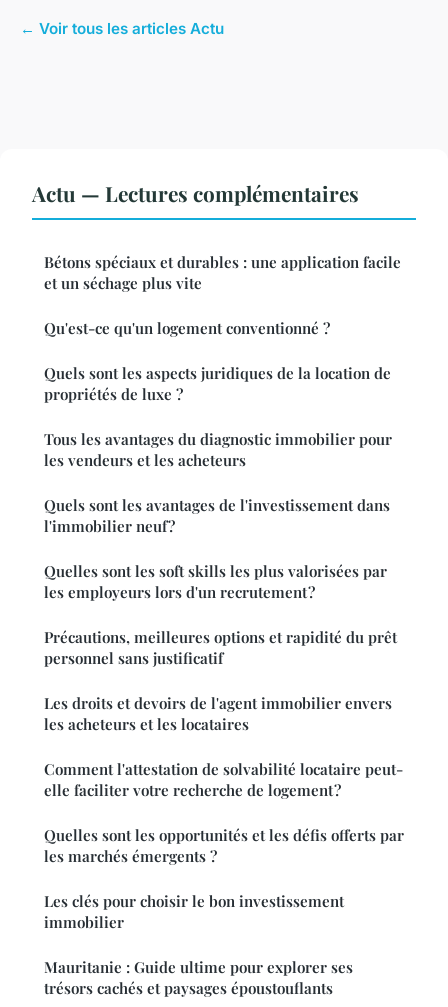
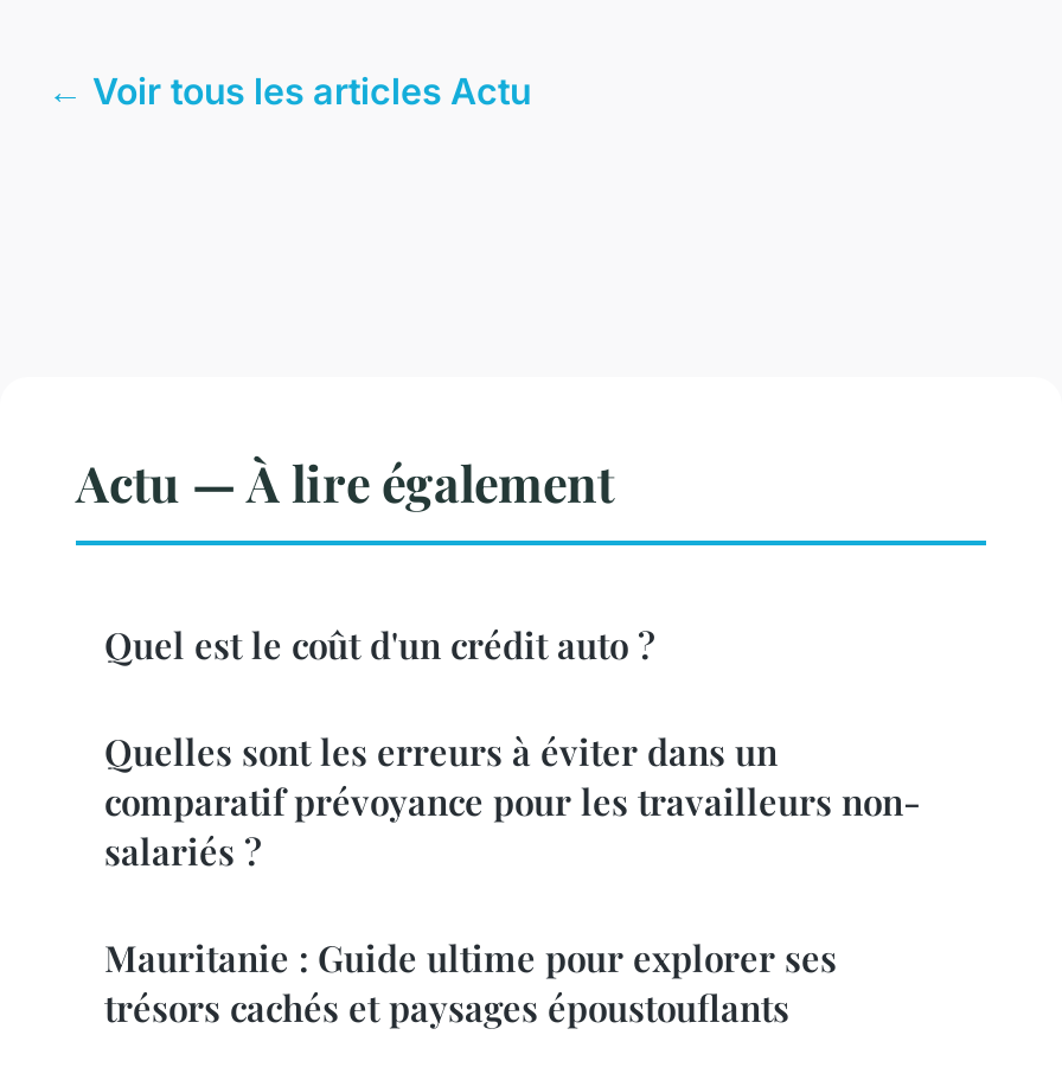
[32,179,404,932] Actu — Lectures complémentaires | Bétons spéciaux et durables : une application facile | et un séchage plus vite | Qu'est-ce qu'un logement conventionné ? | Quels sont les aspects juridiques de la location de | propriétés de luxe ? | Tous les avantages du diagnostic immobilier pour | les vendeurs et les acheteurs | Quels sont les avantages de l'investissement dans | l'immobilier neuf ? | Quelles sont les soft skills les plus valorisées par | les employeurs lors d'un recrutement ? | Précautions, meilleures options et rapidité du prêt | personnel sans justificatif | Les droits et devoirs de l'agent immobilier envers | les acheteurs et les locataires | Comment l'attestation de solvabilité locataire peut- | elle faciliter votre recherche de logement ? | Quelles sont les opportunités et les défis offerts par | les marchés émergents ? | Les clés pour choisir le bon investissement | immobilier -> [76,448,920,875] Actu — À lire également | Quel est le coût d'un crédit auto ? | Quelles sont les erreurs à éviter dans un | comparatif prévoyance pour les travailleurs non- | salariés ?

